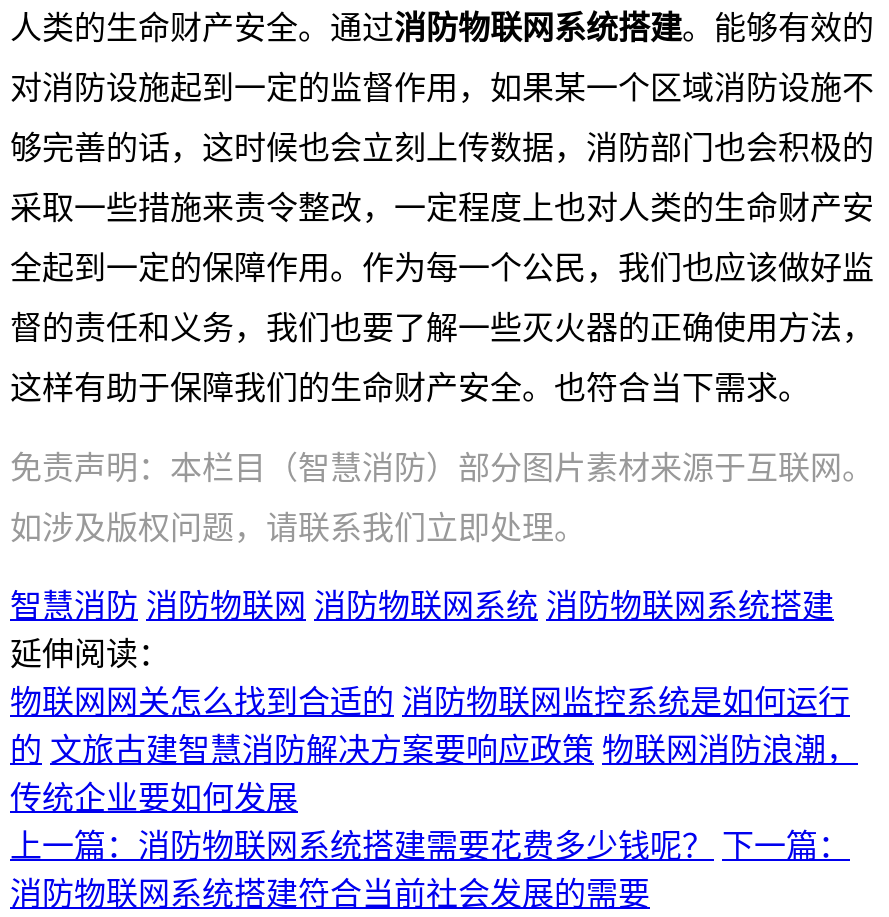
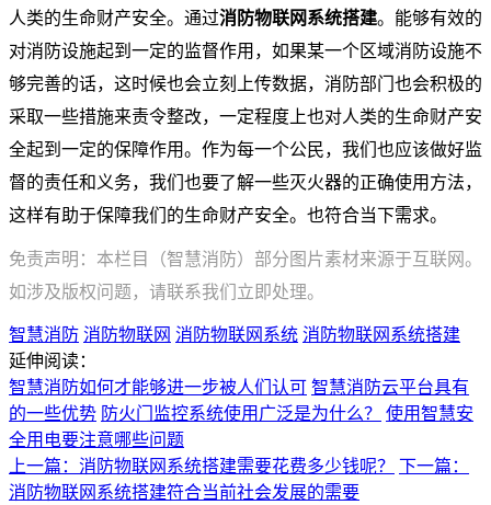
[10,684,858,814] 物联网网关怎么找到合适的 消防物联网监控系统是如何运行 | 的 文旅古建智慧消防解决方案要响应政策 物联网消防浪潮， | 传统企业要如何发展 -> [9,377,473,449] 智慧消防如何才能够进一步被人们认可 智慧消防云平台具有 | 的一些优势 防火门监控系统使用广泛是为什么？ 使用智慧安 | 全用电要注意哪些问题

